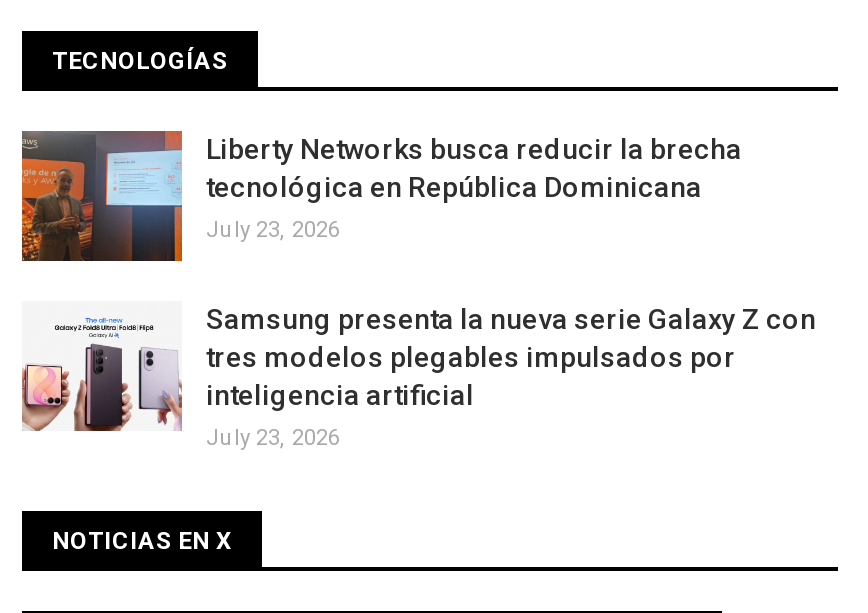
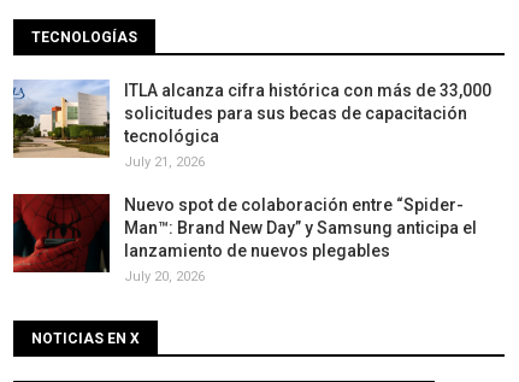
[20,129,742,263] [image] | Liberty Networks busca reducir la brecha | tecnológica en República Dominicana | July 23, 2026 -> [12,80,491,170] [image] | ITLA alcanza cifra histórica con más de 33,000 | solicitudes para sus becas de capacitación | tecnológica | July 21, 2026
[20,303,816,451] [image] | Samsung presenta la nueva serie Galaxy Z con | tres modelos plegables impulsados por | inteligencia artificial | July 23, 2026 -> [12,193,477,284] [image] | Nuevo spot de colaboración entre “Spider- | Man™: Brand New Day” y Samsung anticipa el | lanzamiento de nuevos plegables | July 20, 2026

